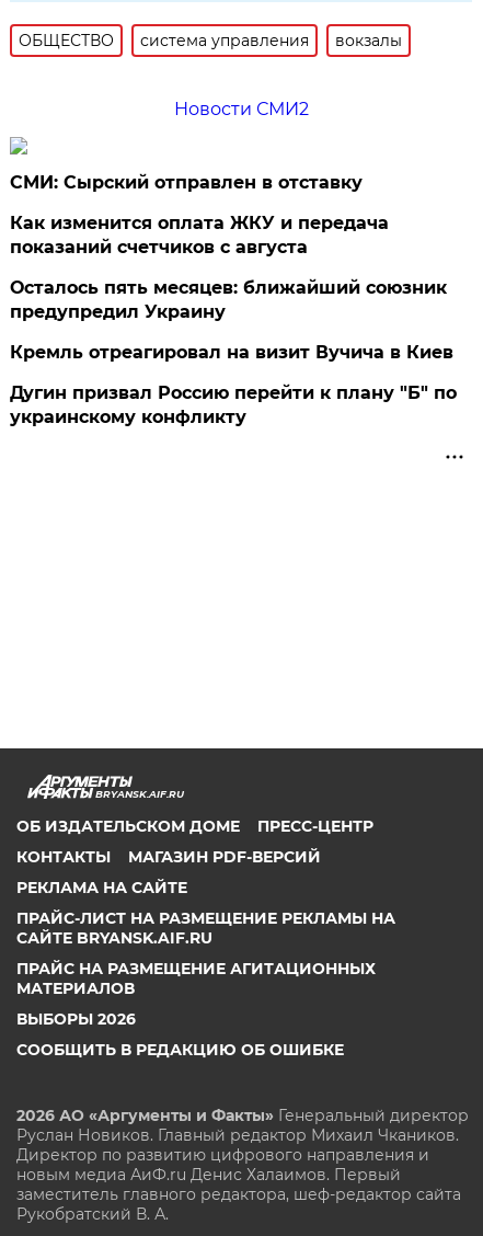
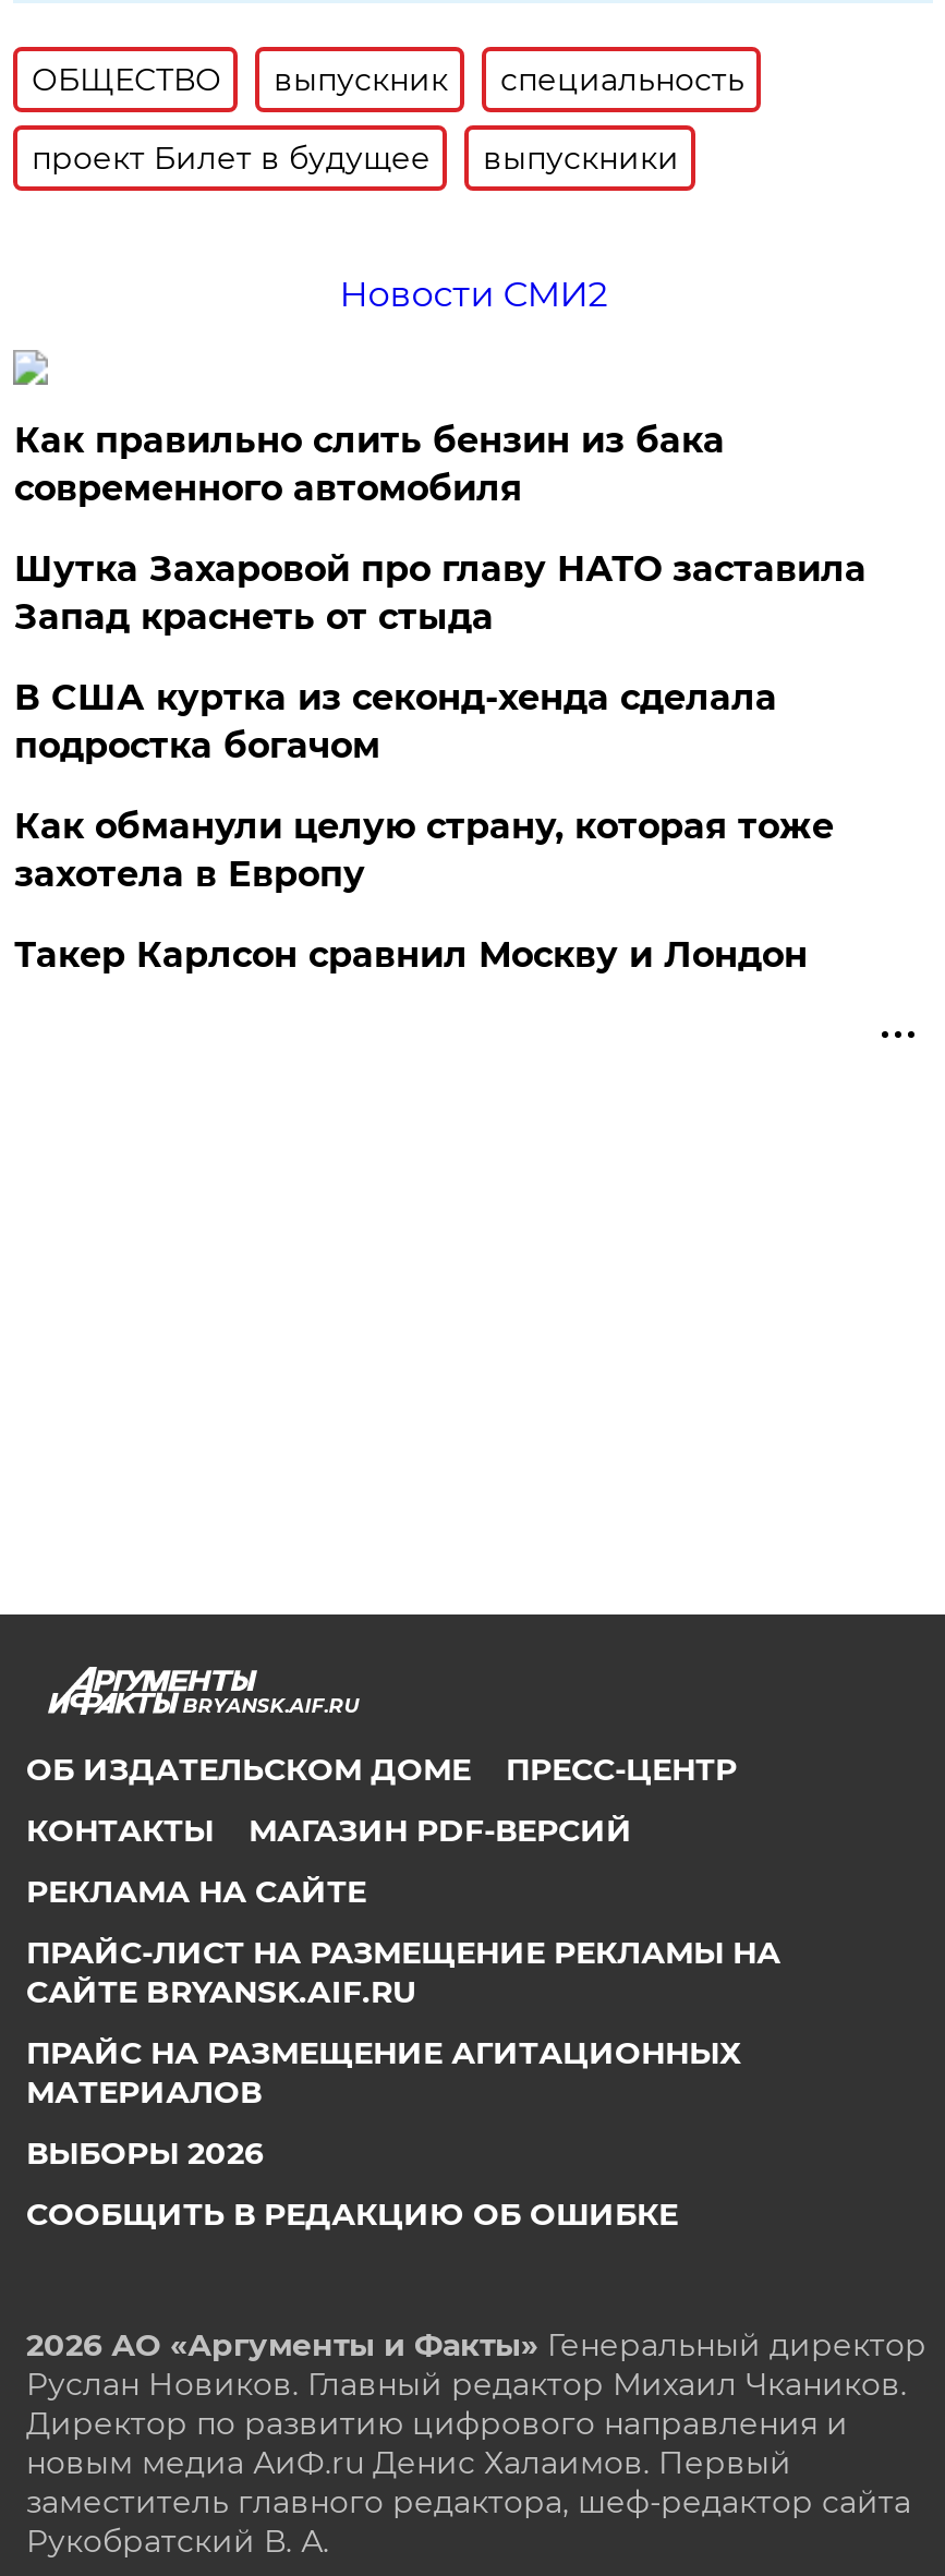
[141,31,402,50] система управления | вокзалы -> [31,60,744,177] выпускник | специальность | проект Билет в будущее | выпускники
[10,172,363,193] СМИ: Сырский отправлен в отставку -> [14,419,725,509] Как правильно слить бензин из бака | современного автомобиля
[10,212,389,257] Как изменится оплата ЖКУ и передача | показаний счетчиков с августа -> [14,548,866,638] Шутка Захаровой про главу НАТО заставила | Запад краснеть от стыда
[10,277,447,322] Осталось пять месяцев: ближайший союзник | предупредил Украину -> [14,677,777,766] В США куртка из секонд-хенда сделала | подростка богачом
[10,342,454,363] Кремль отреагировал на визит Вучича в Киев -> [14,805,834,895] Как обманули целую страну, которая тоже | захотела в Европу
[10,382,457,427] Дугин призвал Россию перейти к плану "Б" по | украинскому конфликту -> [14,934,807,975] Такер Карлсон сравнил Москву и Лондон

